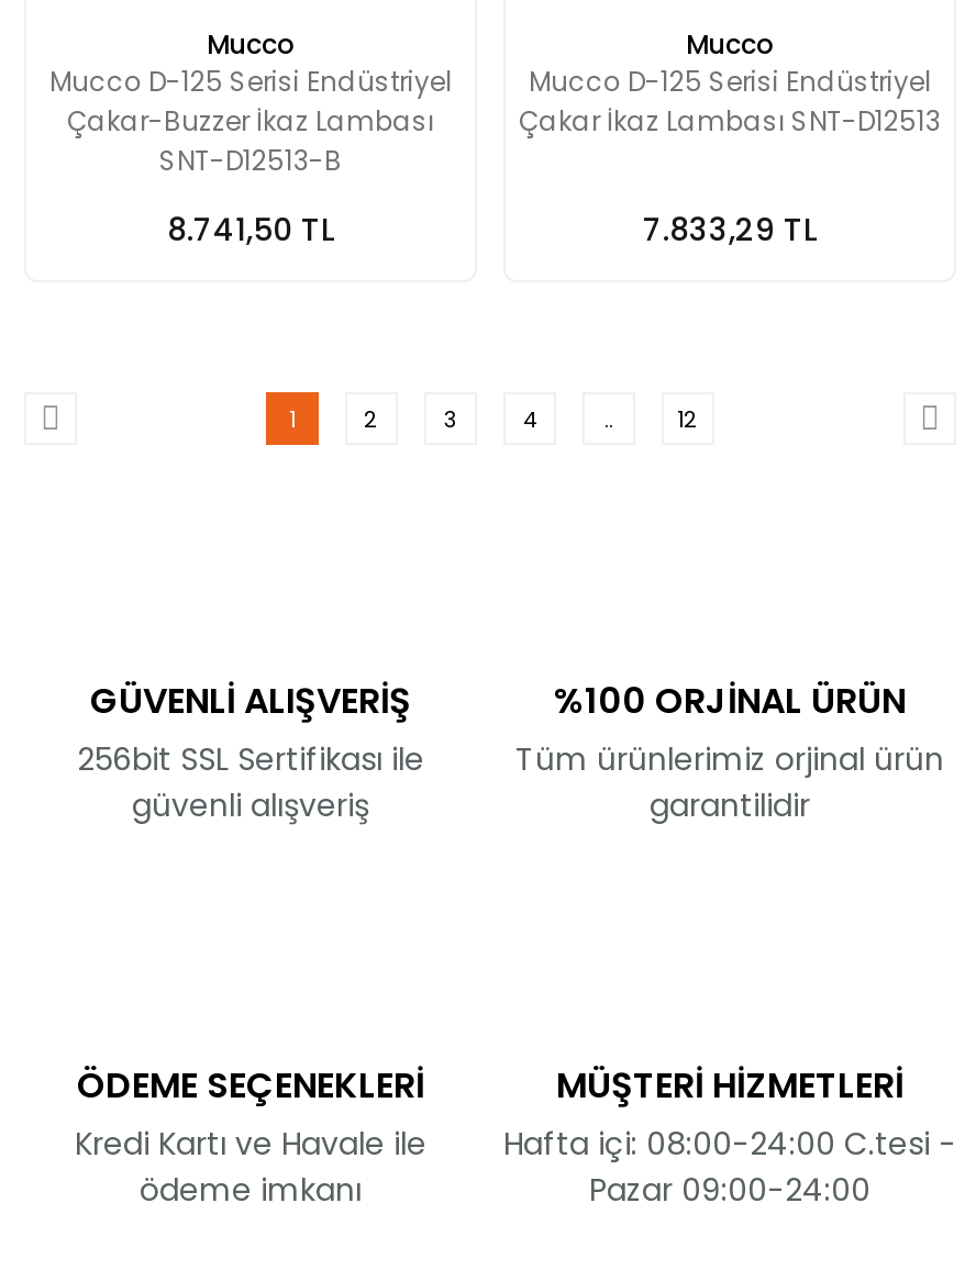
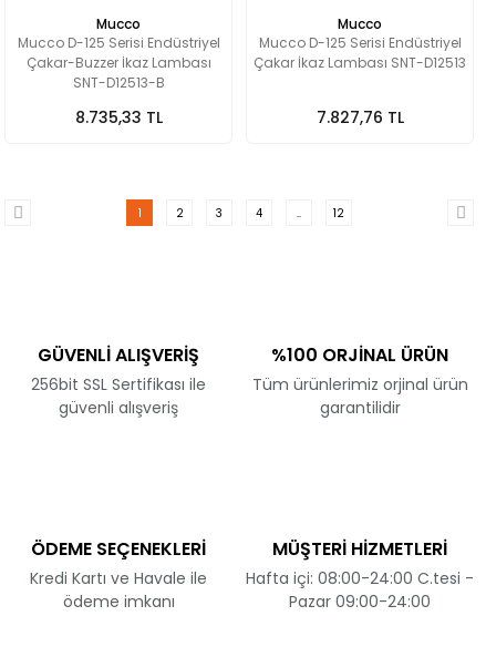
[167,207,334,250] 8.741,50 TL -> [75,106,162,128] 8.735,33 TL
[643,207,817,250] 7.833,29 TL -> [316,106,404,128] 7.827,76 TL

